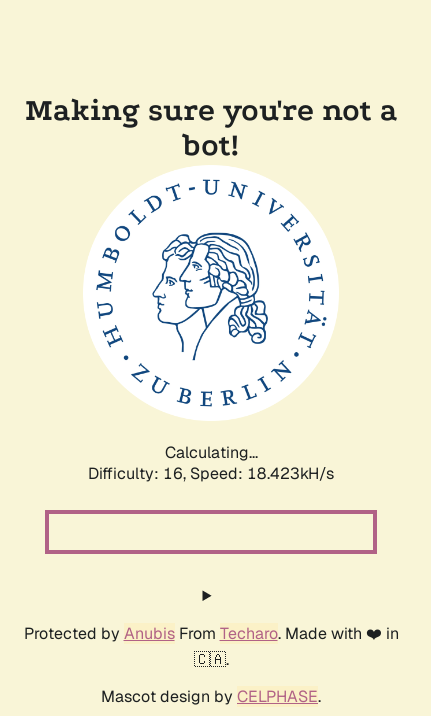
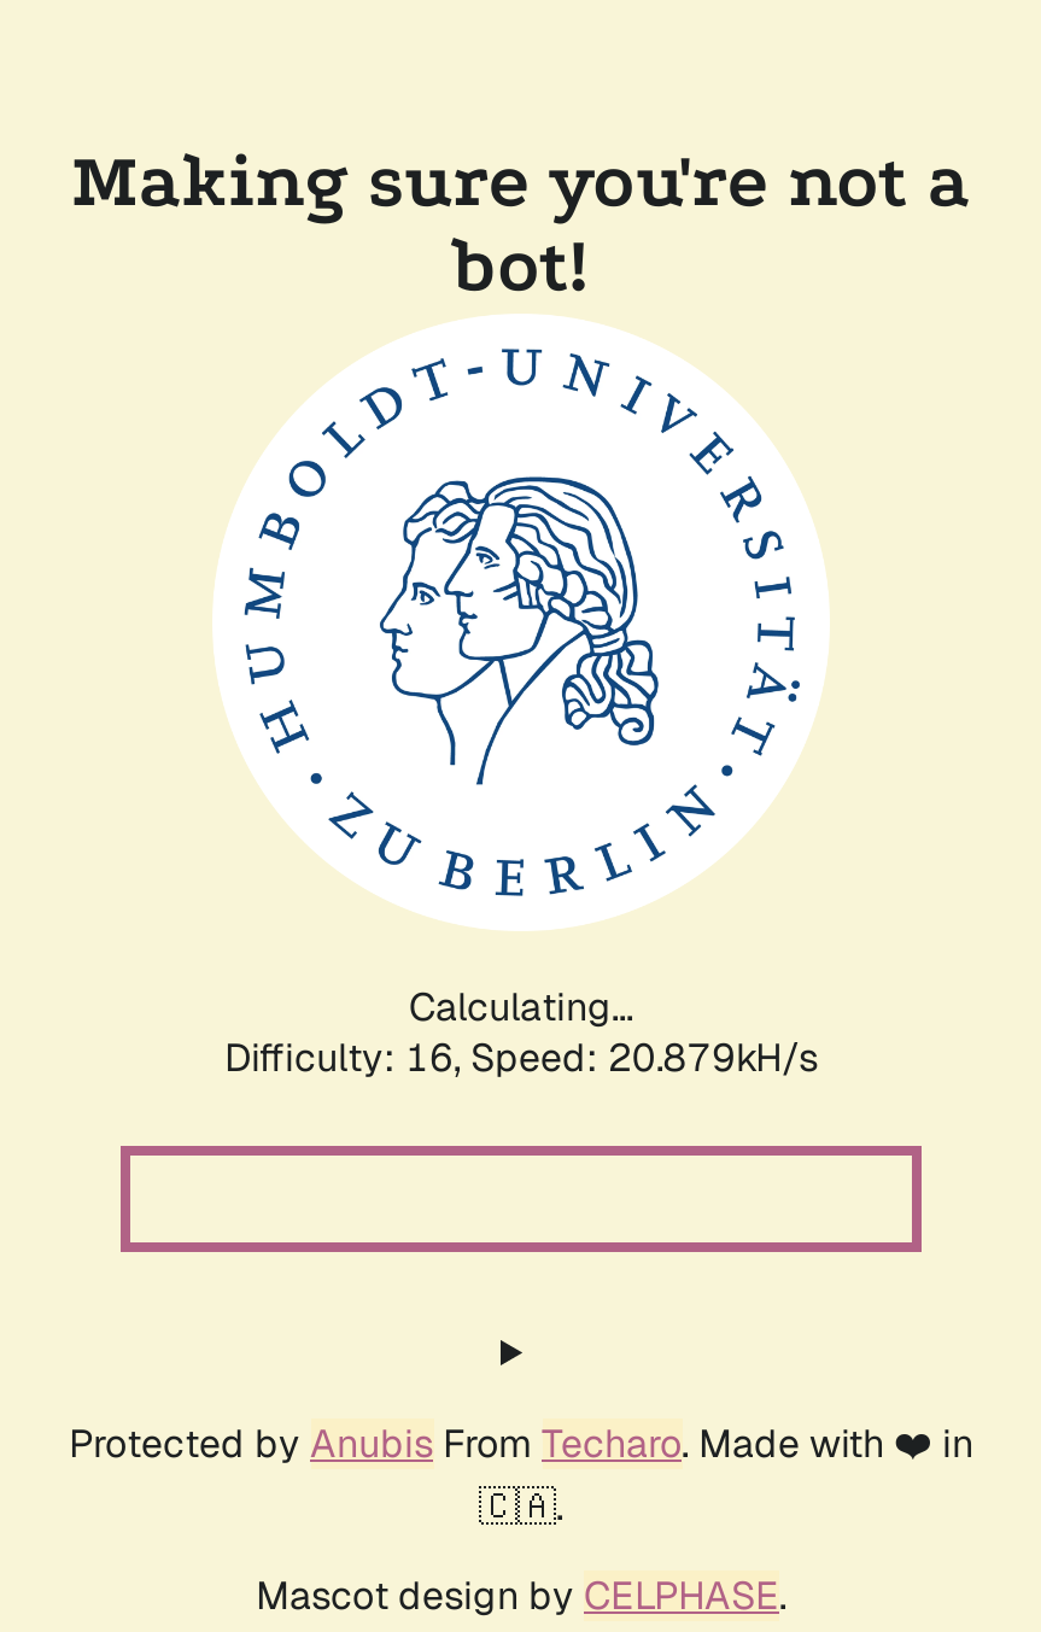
[88,463,334,484] Difficulty: 16, Speed: 18.423kH/s -> [224,1033,818,1083] Difficulty: 16, Speed: 20.879kH/s

